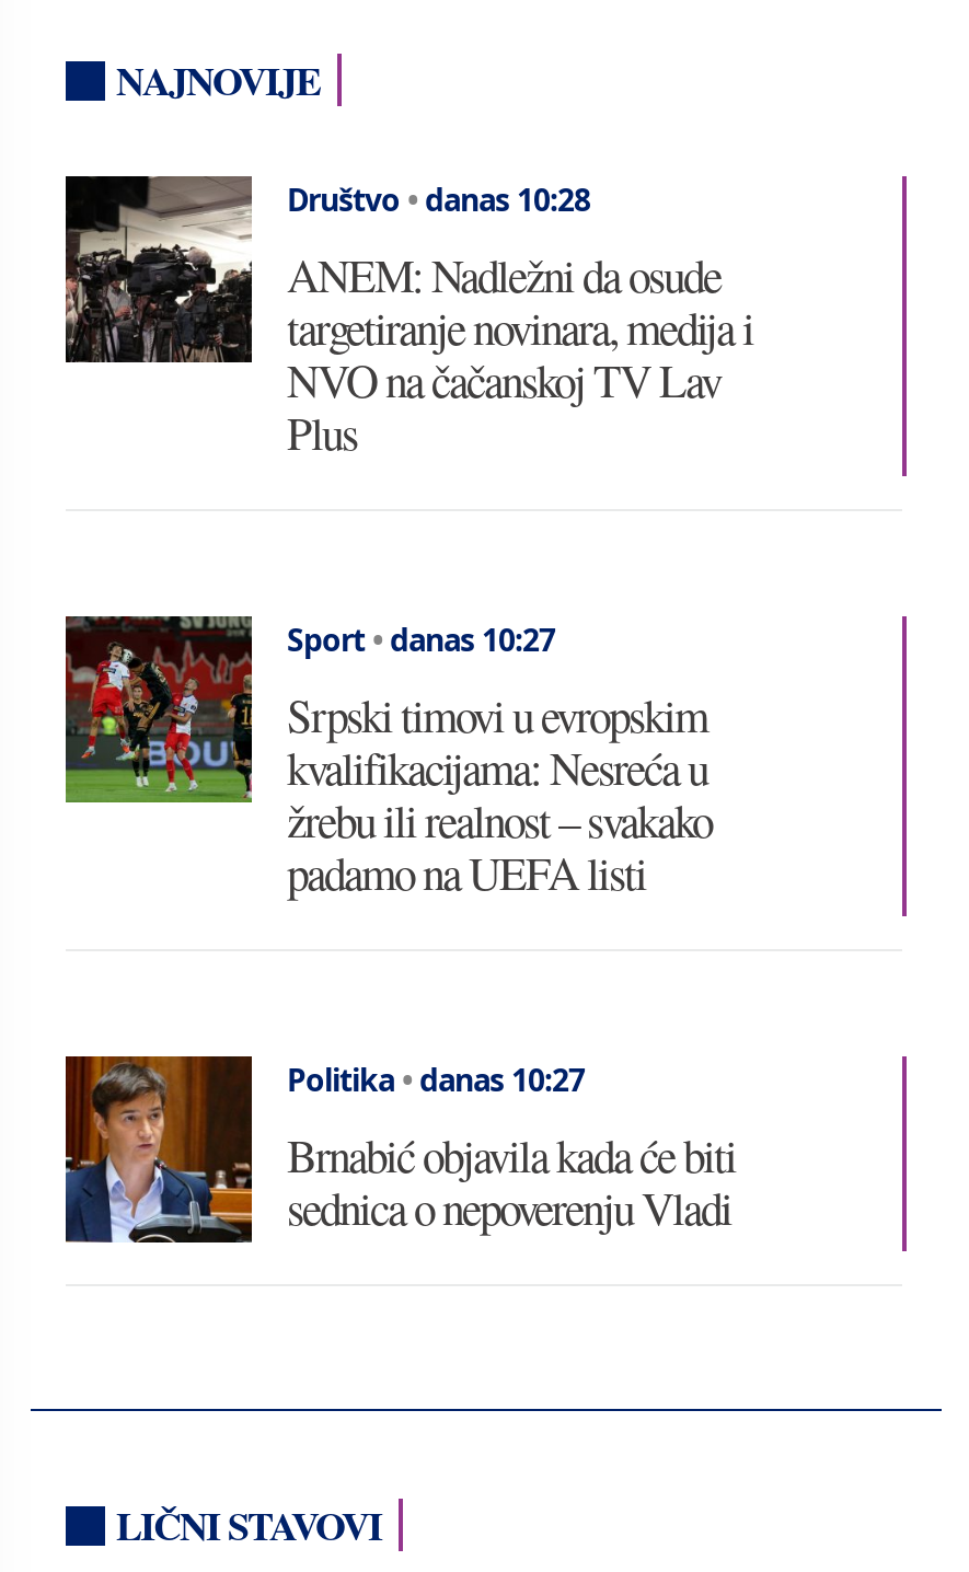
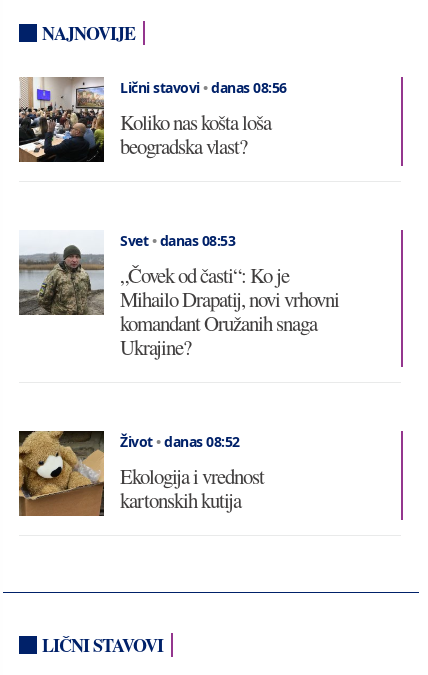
[64,174,753,463] [image] | Društvo • danas 10:28 | ANEM: Nadležni da osude | targetiranje novinara, medija i | NVO na čačanskoj TV Lav | Plus -> [18,77,286,163] [image] | Lični stavovi • danas 08:56 | Koliko nas košta loša | beogradska vlast?
[64,614,712,903] [image] | Sport • danas 10:27 | Srpski timovi u evropskim | kvalifikacijama: Nesreća u | žrebu ili realnost – svakako | padamo na UEFA listi -> [18,231,339,361] [image] | Svet • danas 08:53 | „Čovek od časti“: Ko je | Mihailo Drapatij, novi vrhovni | komandant Oružanih snaga | Ukrajine?
[64,1054,736,1245] [image] | Politika • danas 10:27 | Brnabić objavila kada će biti | sednica o nepoverenju Vladi -> [18,430,264,517] [image] | Život • danas 08:52 | Ekologija i vrednost | kartonskih kutija

